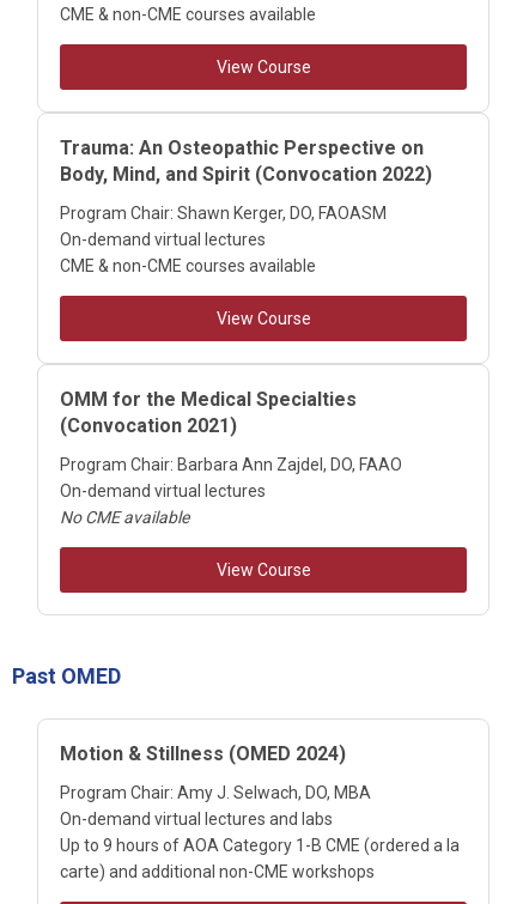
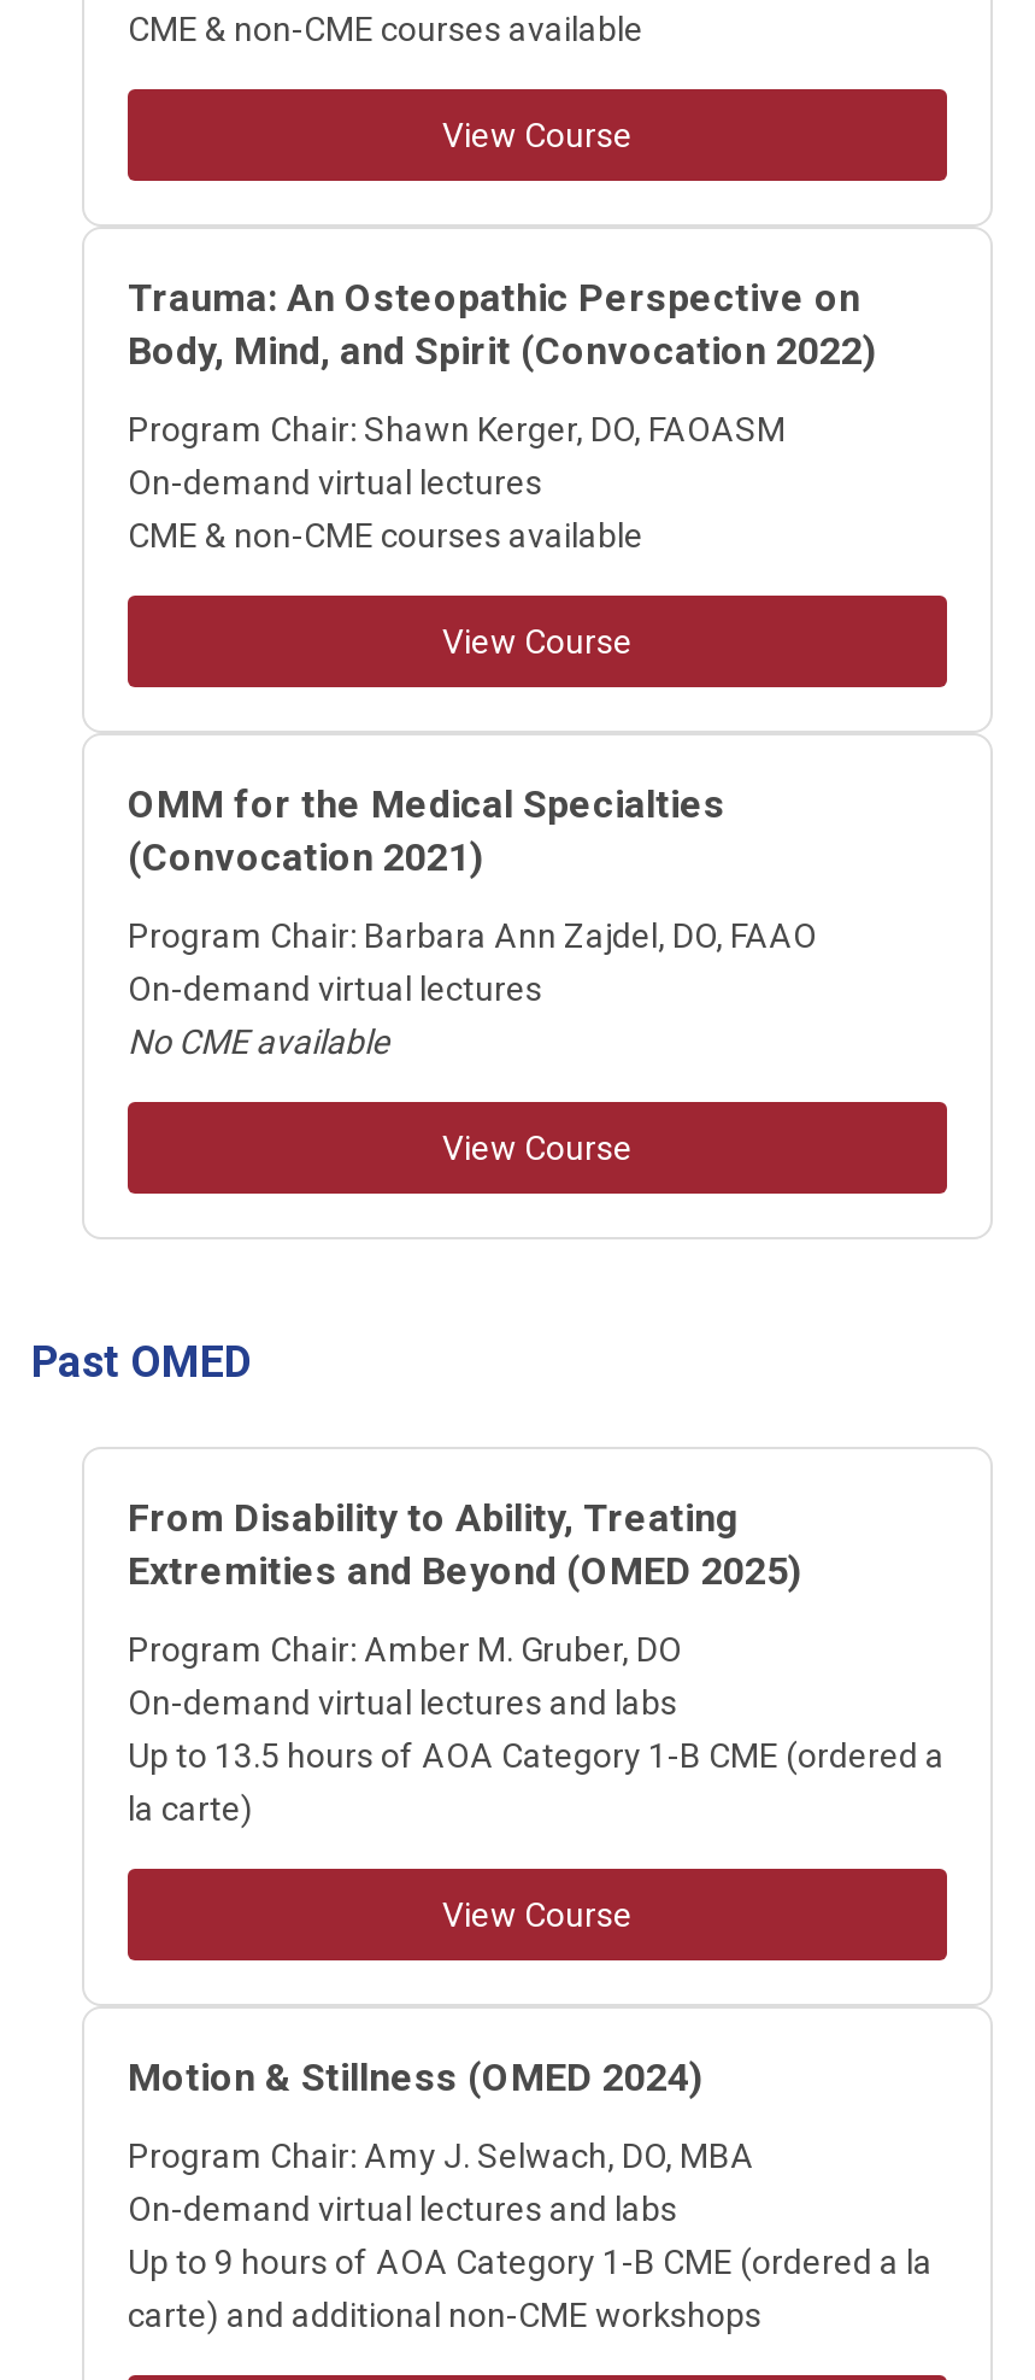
none -> [128,1496,945,1934] From Disability to Ability, Treating | Extremities and Beyond (OMED 2025) | Program Chair: Amber M. Gruber, DO | On-demand virtual lectures and labs | Up to 13.5 hours of AOA Category 1-B CME (ordered a | la carte) | View Course

